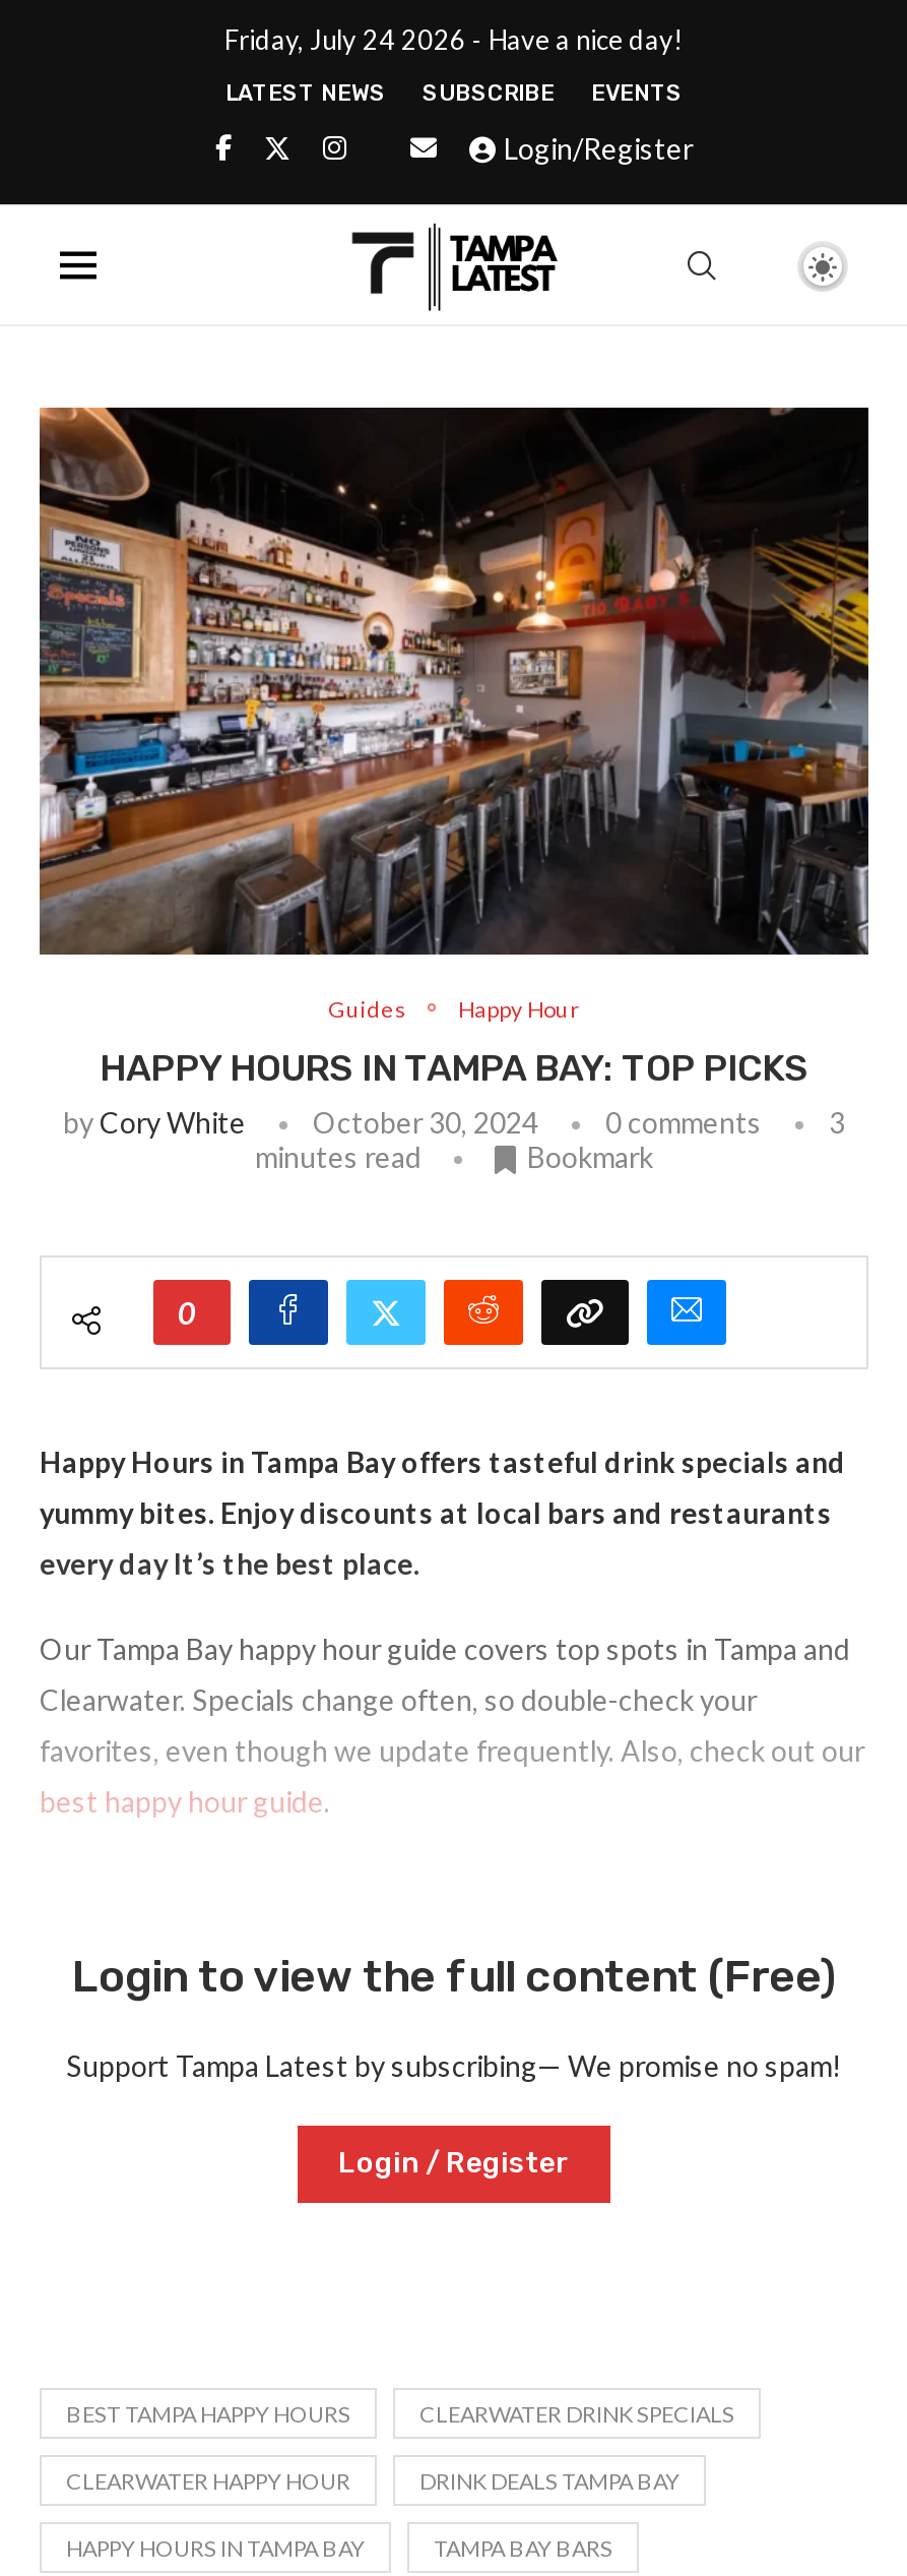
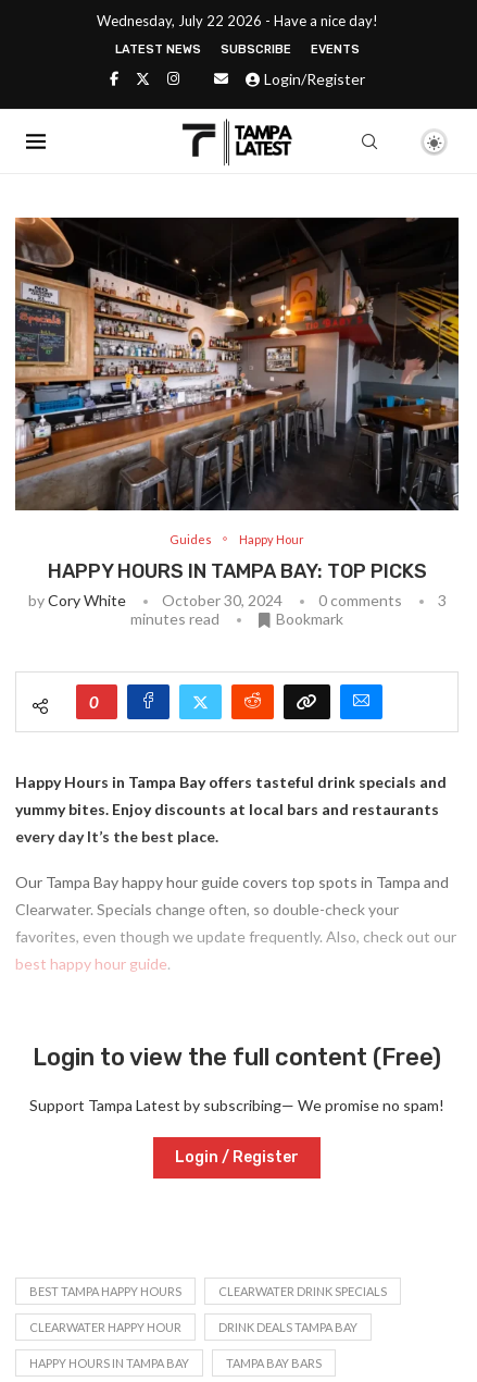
[224,23,684,56] Friday, July 24 2026 - Have a nice day! -> [96,12,378,29] Wednesday, July 22 2026 - Have a nice day!

